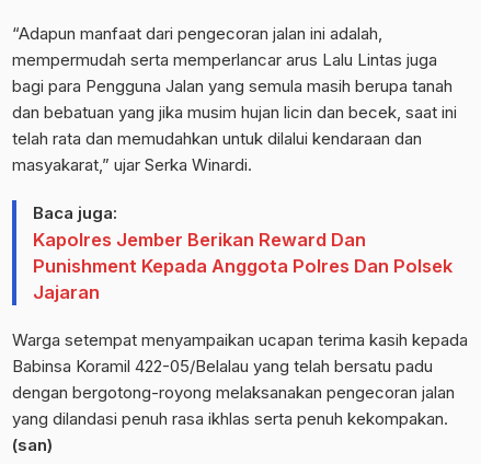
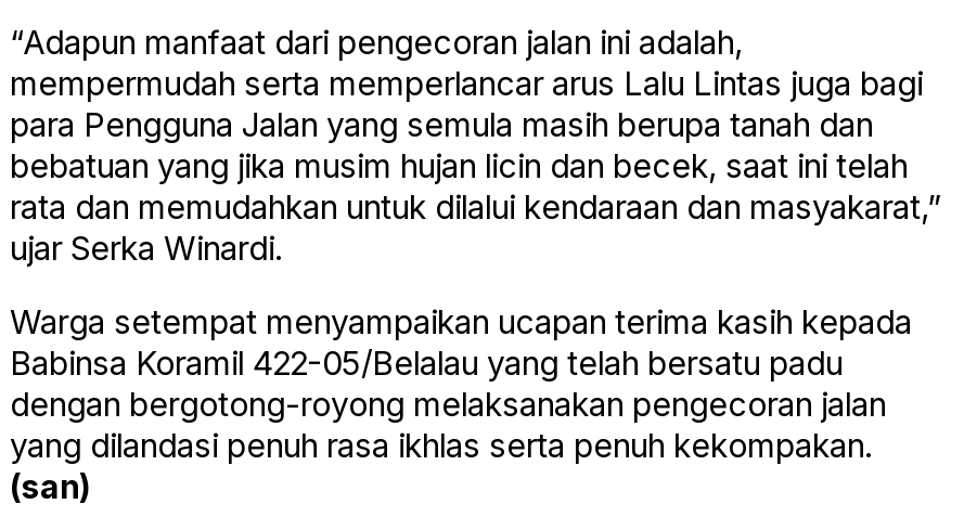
[12,49,457,303] mempermudah serta memperlancar arus Lalu Lintas juga | bagi para Pengguna Jalan yang semula masih berupa tanah | dan bebatuan yang jika musim hujan licin dan becek, saat ini | telah rata dan memudahkan untuk dilalui kendaraan dan | masyakarat,” ujar Serka Winardi. | Baca juga: | Kapolres Jember Berikan Reward Dan | Punishment Kepada Anggota Polres Dan Polsek | Jajaran -> [10,63,942,269] mempermudah serta memperlancar arus Lalu Lintas juga bagi | para Pengguna Jalan yang semula masih berupa tanah dan | bebatuan yang jika musim hujan licin dan becek, saat ini telah | rata dan memudahkan untuk dilalui kendaraan dan masyakarat,” | ujar Serka Winardi.

